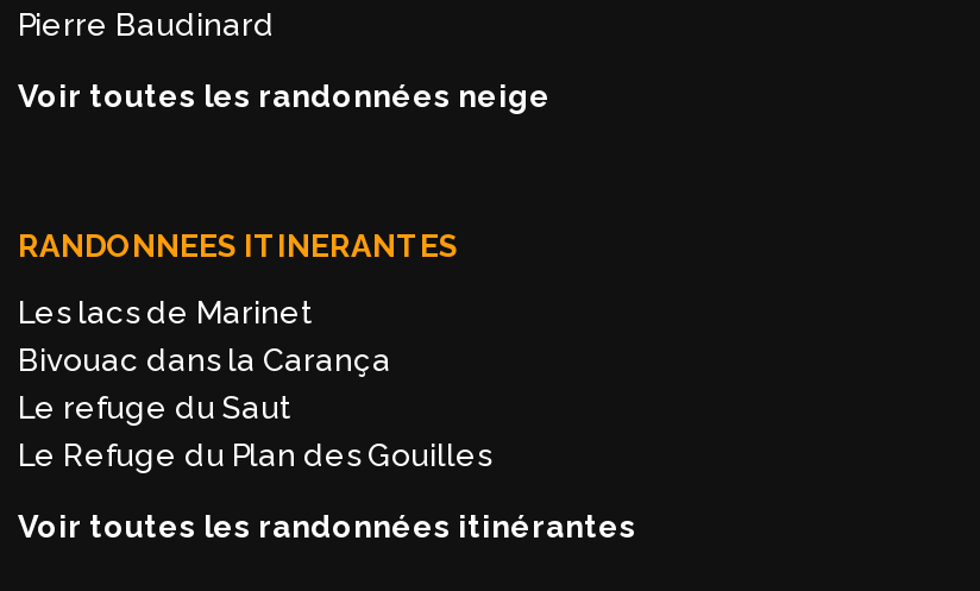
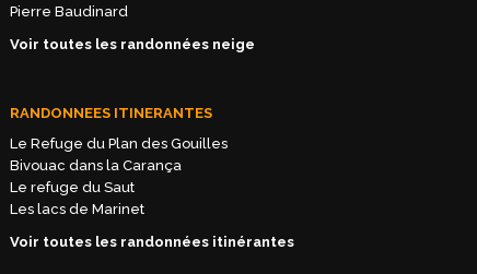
moved [18,296,310,331] -> [10,201,144,218]: Les lacs de Marinet
moved [18,438,491,474] -> [10,136,228,152]: Le Refuge du Plan des Gouilles

